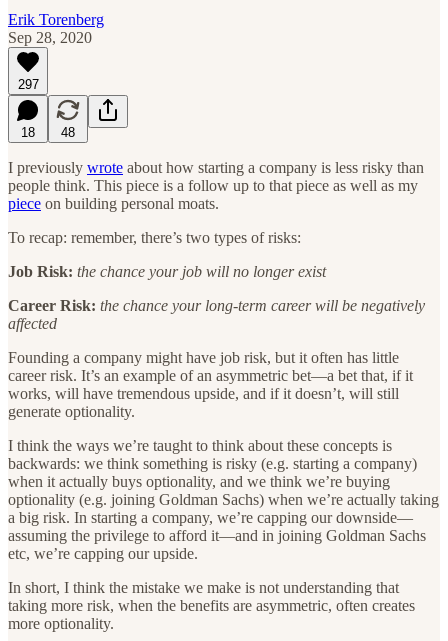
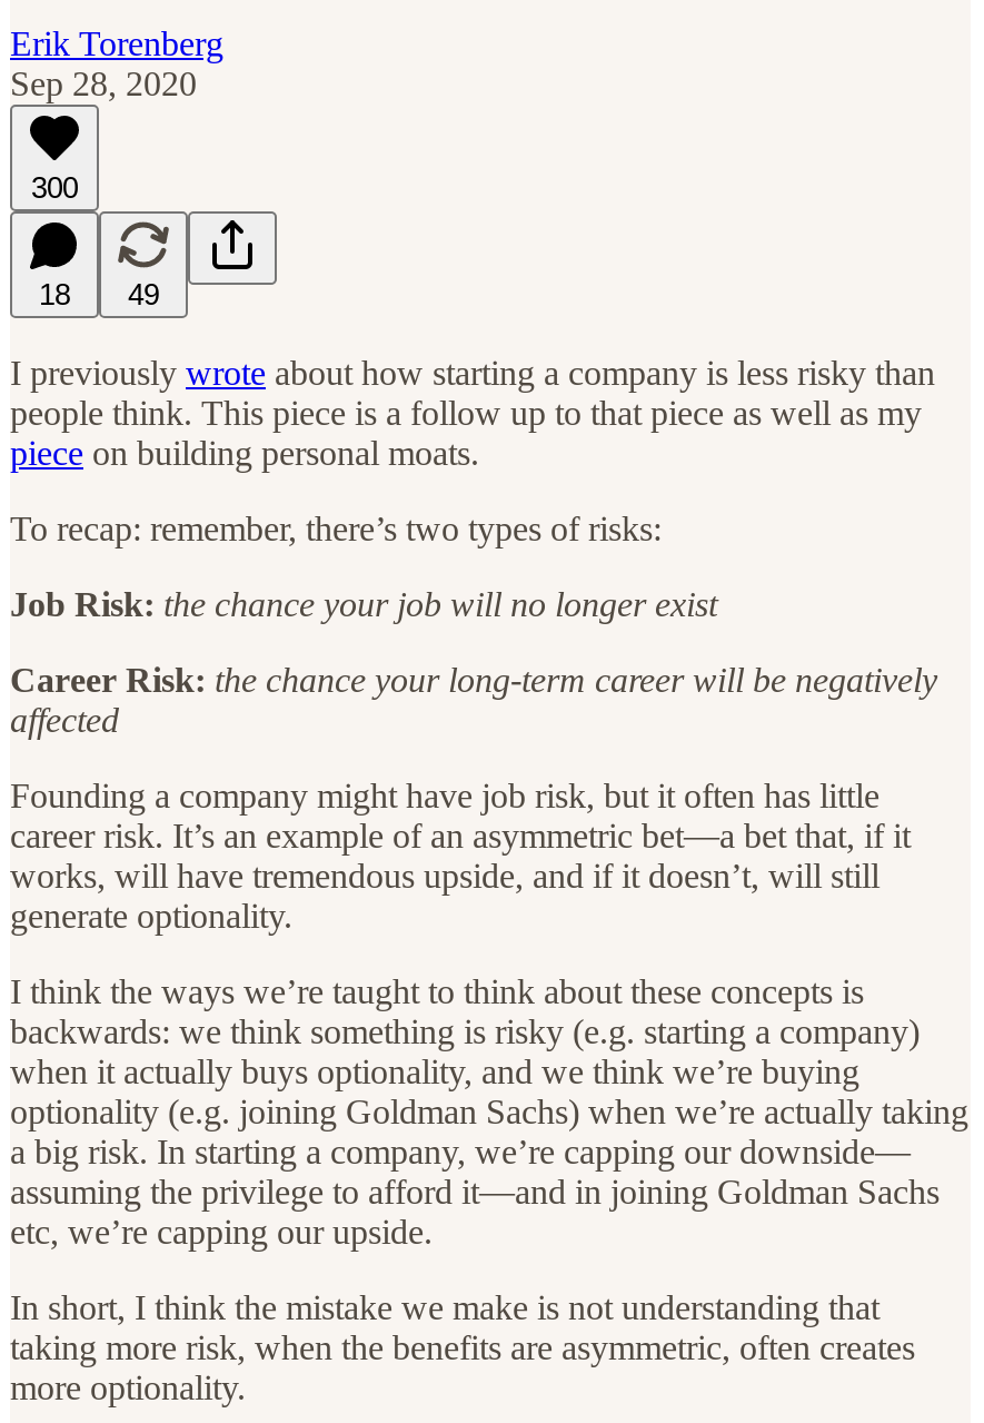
[17,76,38,91] 297 -> [31,170,78,204] 300
[21,124,75,139] 18 48 -> [39,277,159,310] 18 49

